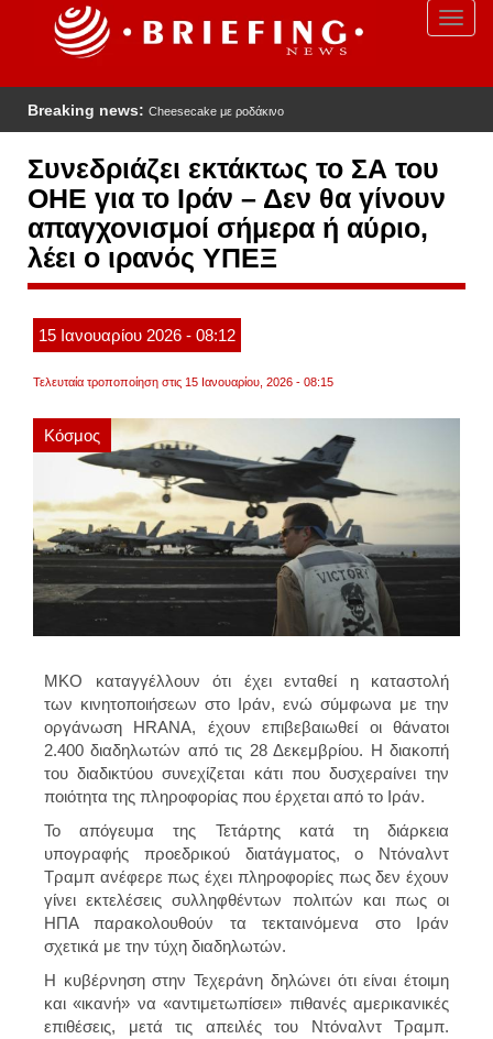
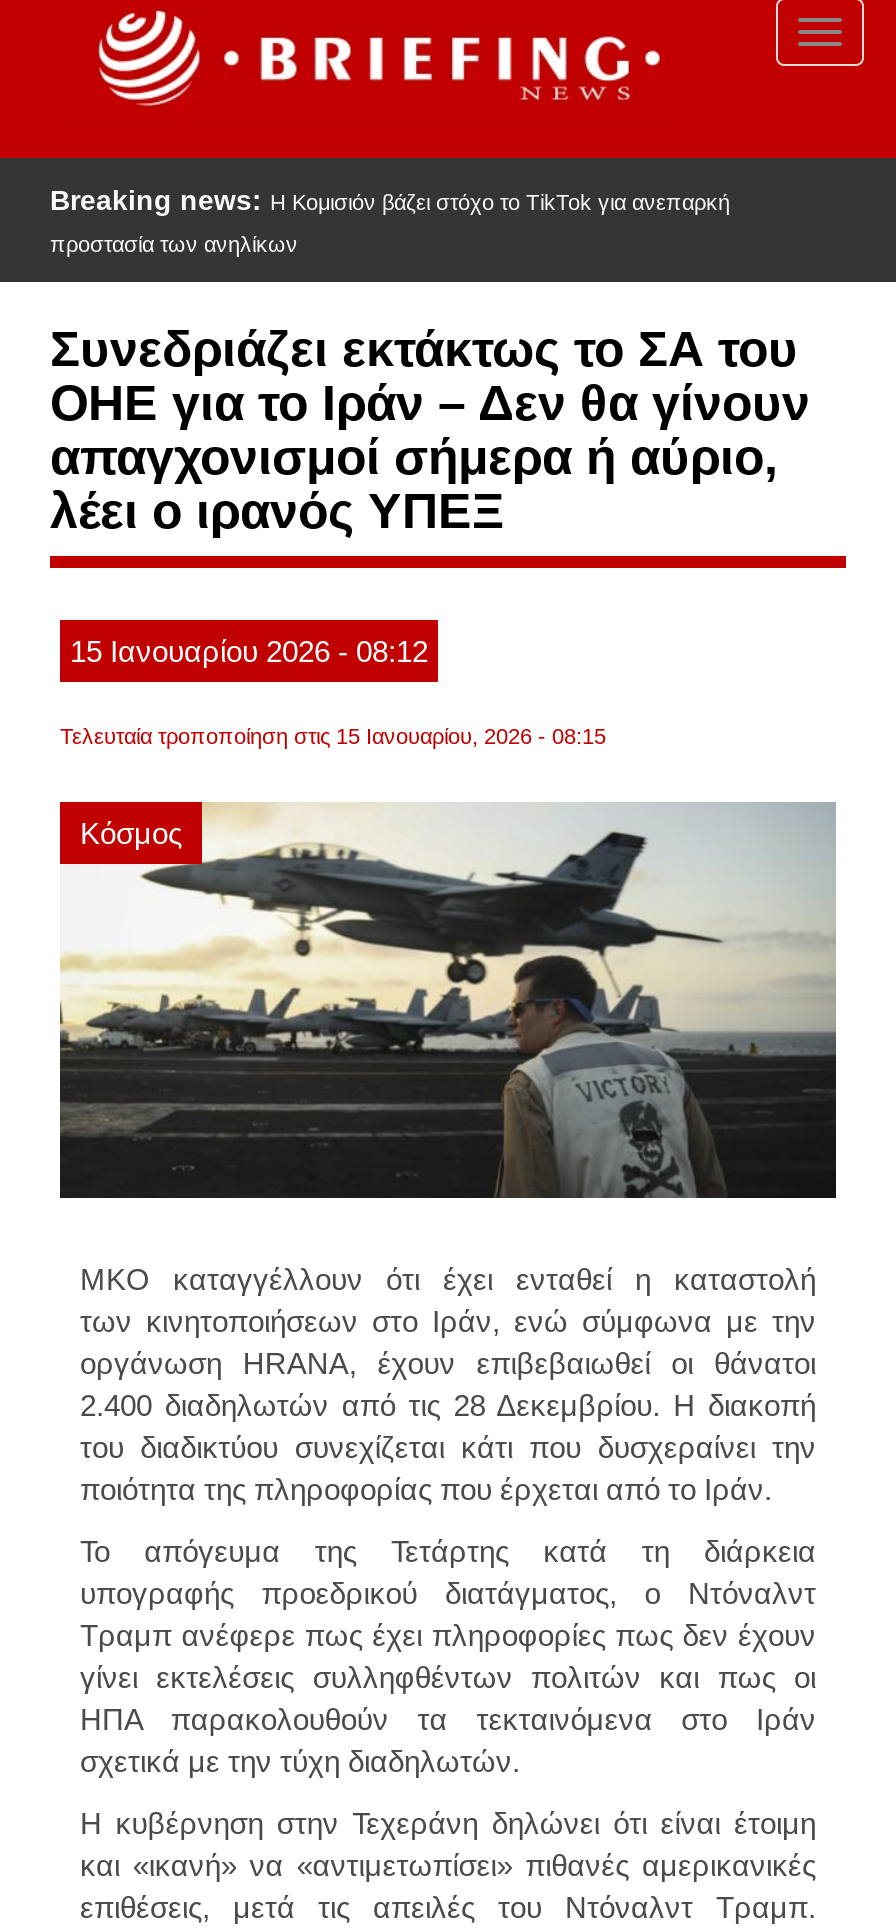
[28,101,284,119] Breaking news: Cheesecake με ροδάκινο -> [50,184,730,256] Breaking news: Η Κομισιόν βάζει στόχο το TikTok για ανεπαρκή | προστασία των ανηλίκων

